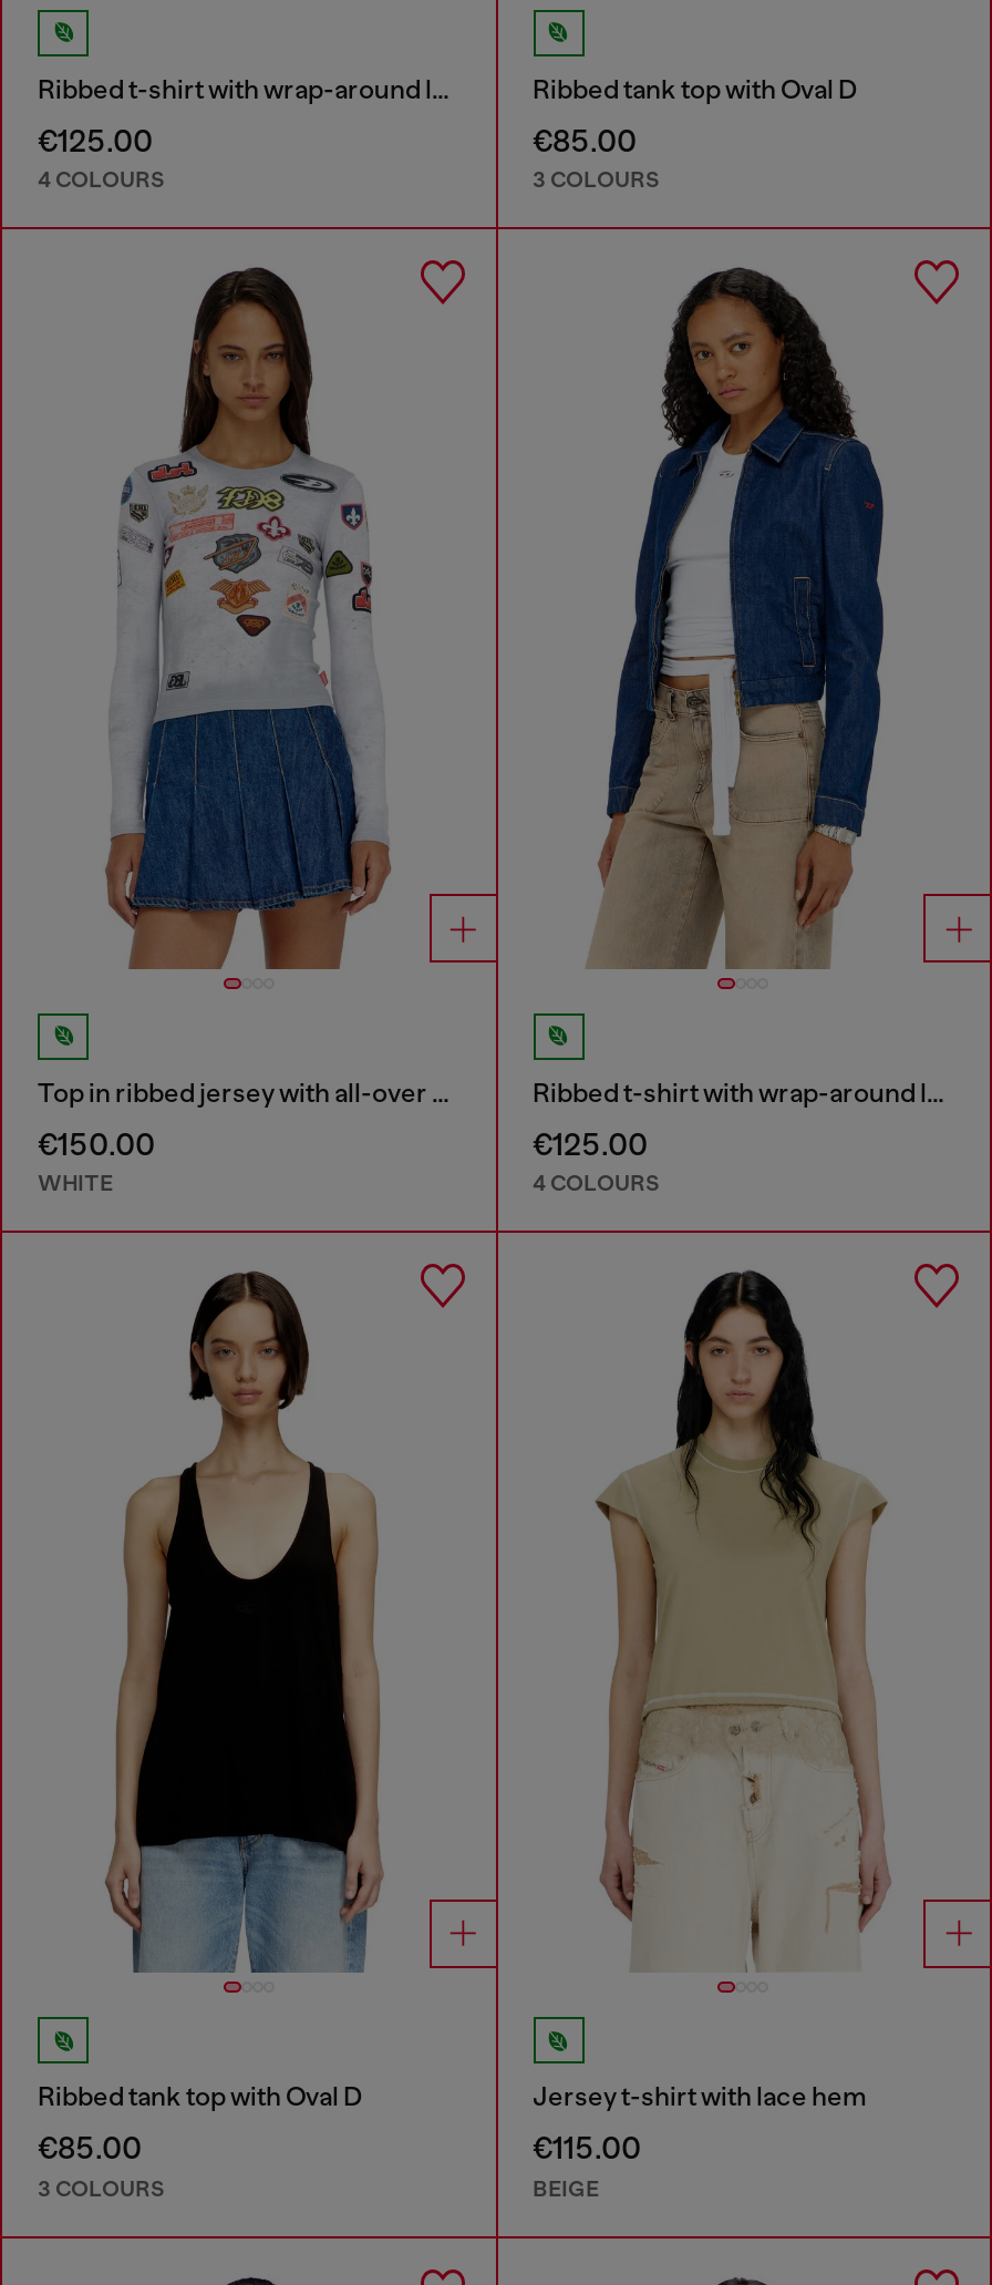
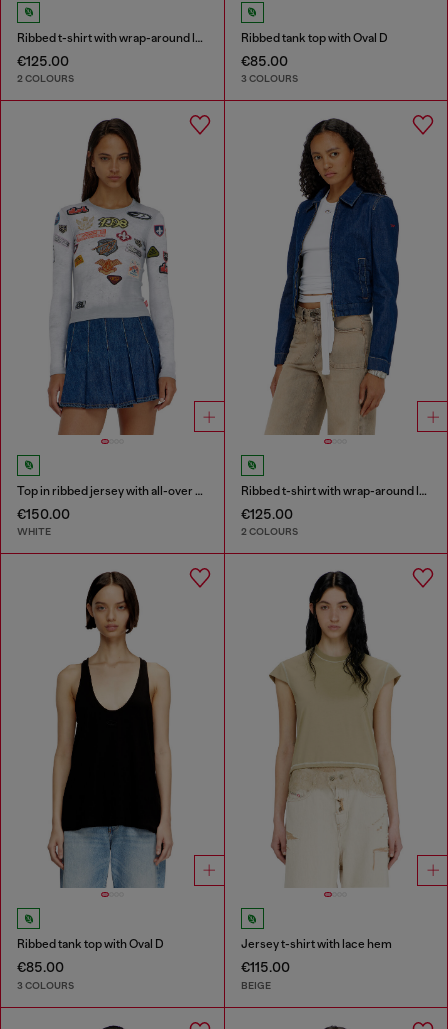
[38,165,164,194] 4 COLOURS -> [17,72,74,85] 2 COLOURS
[533,1169,659,1198] 4 COLOURS -> [240,525,297,538] 2 COLOURS

